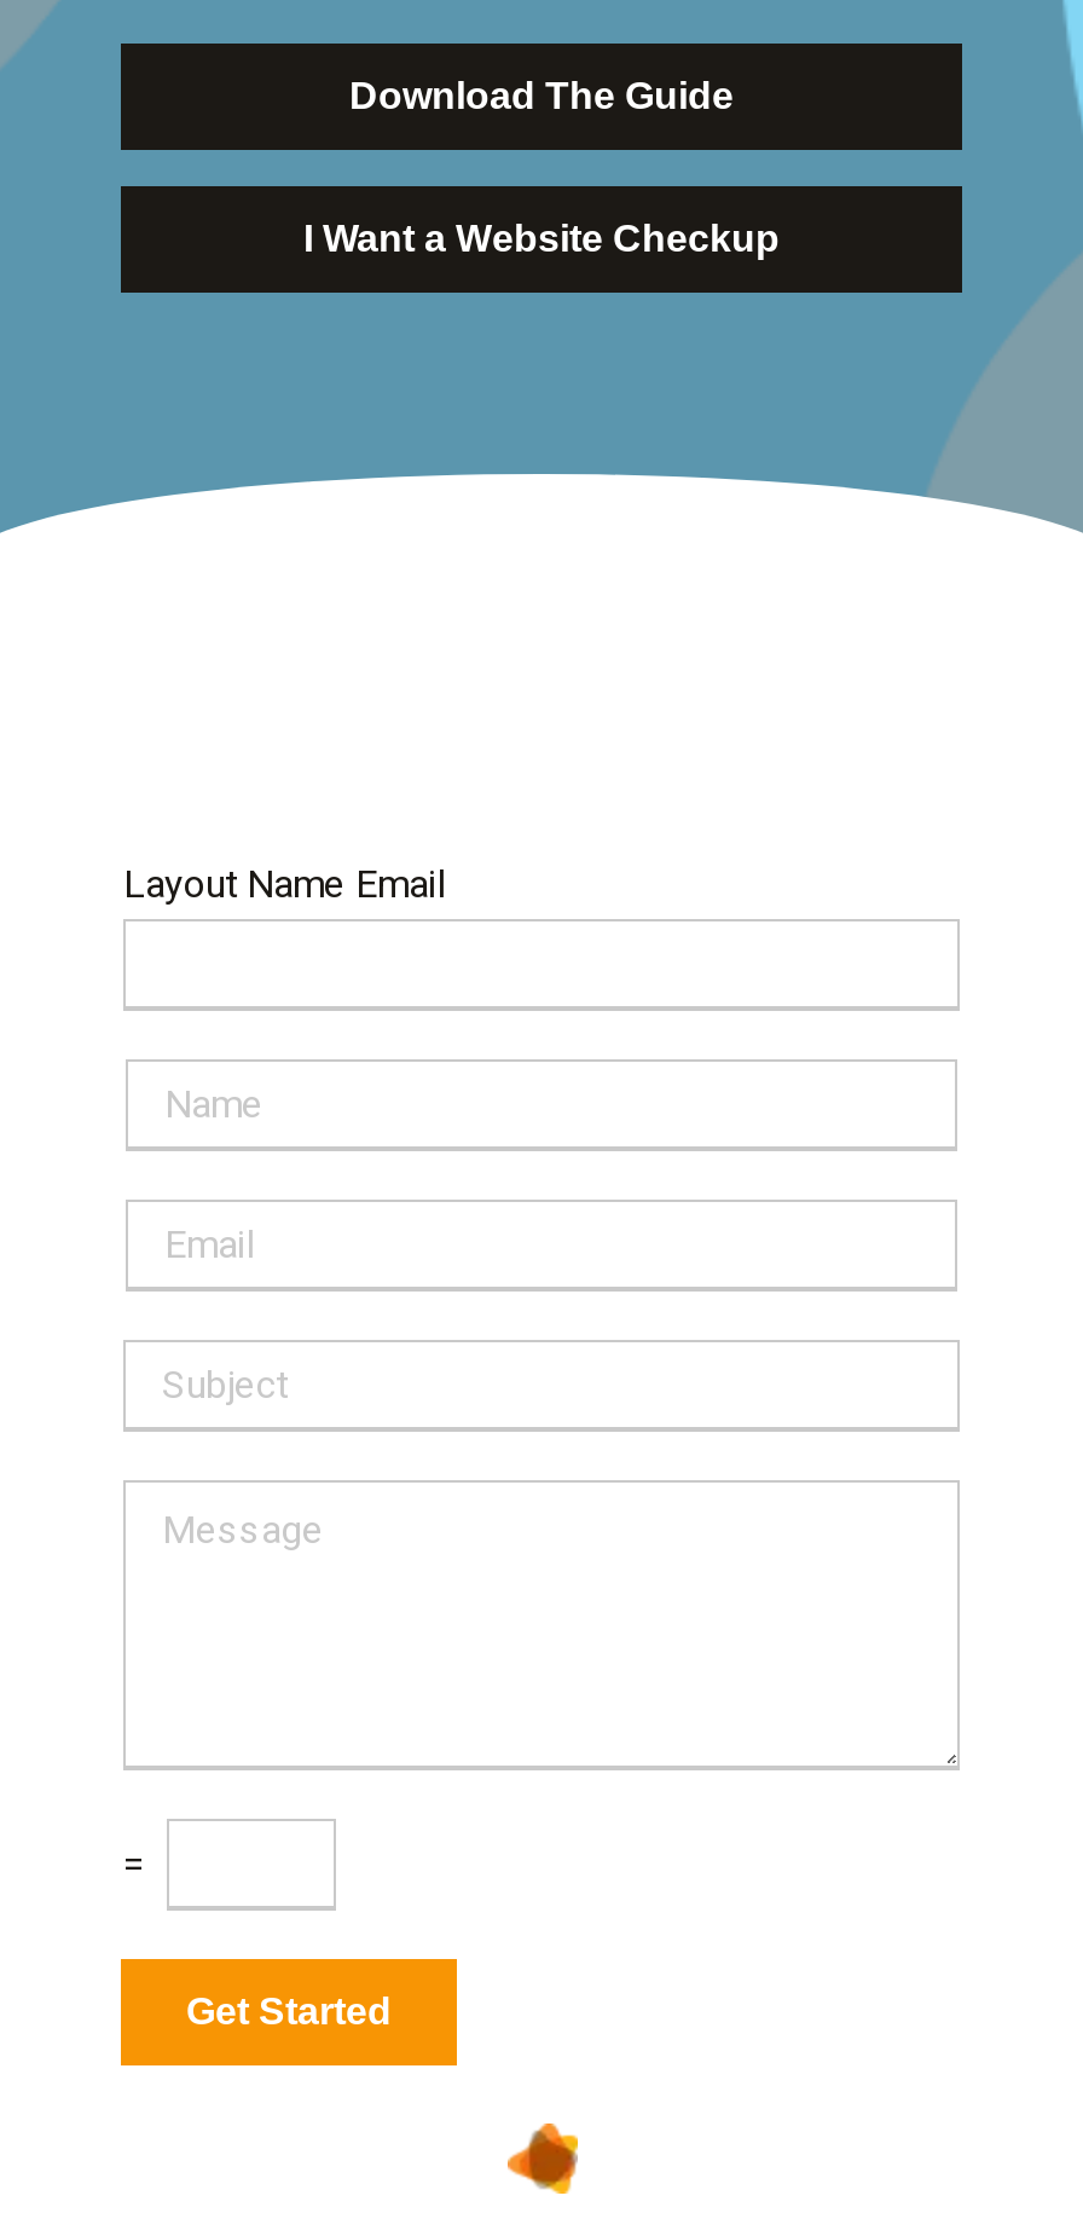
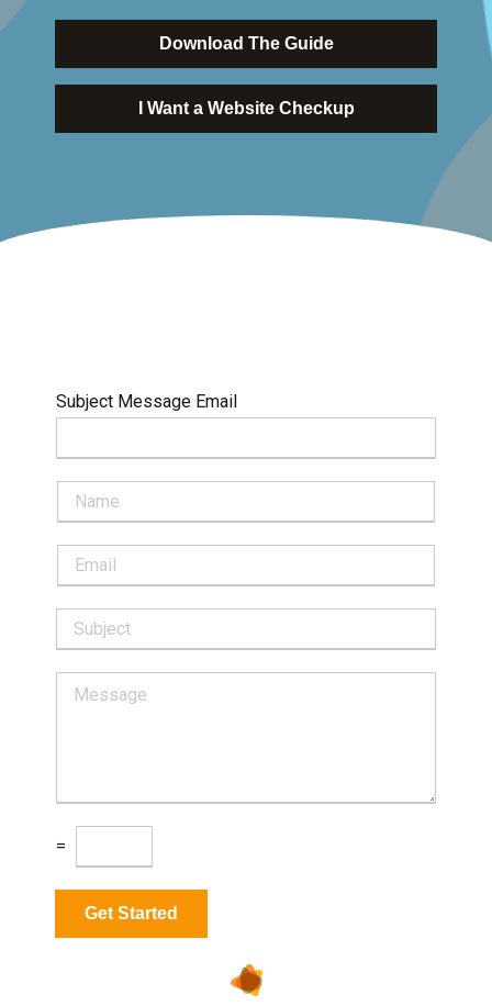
[123,862,447,908] Layout Name Email -> [56,392,237,412] Subject Message Email

